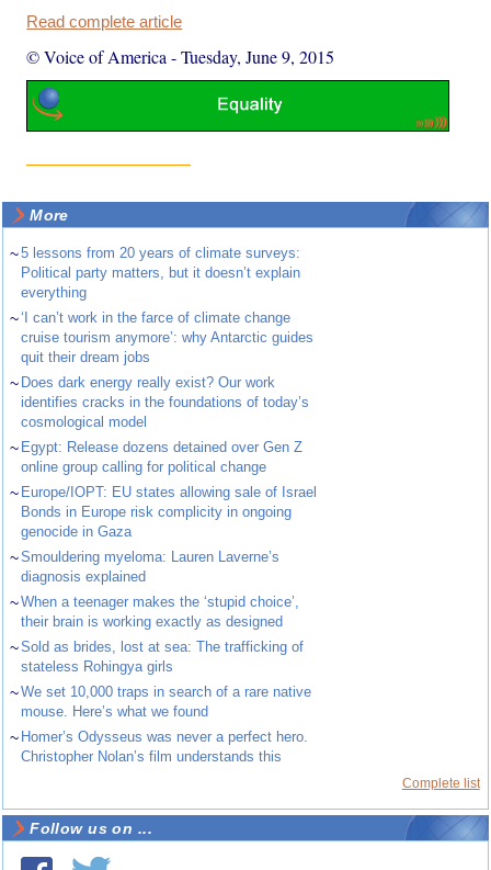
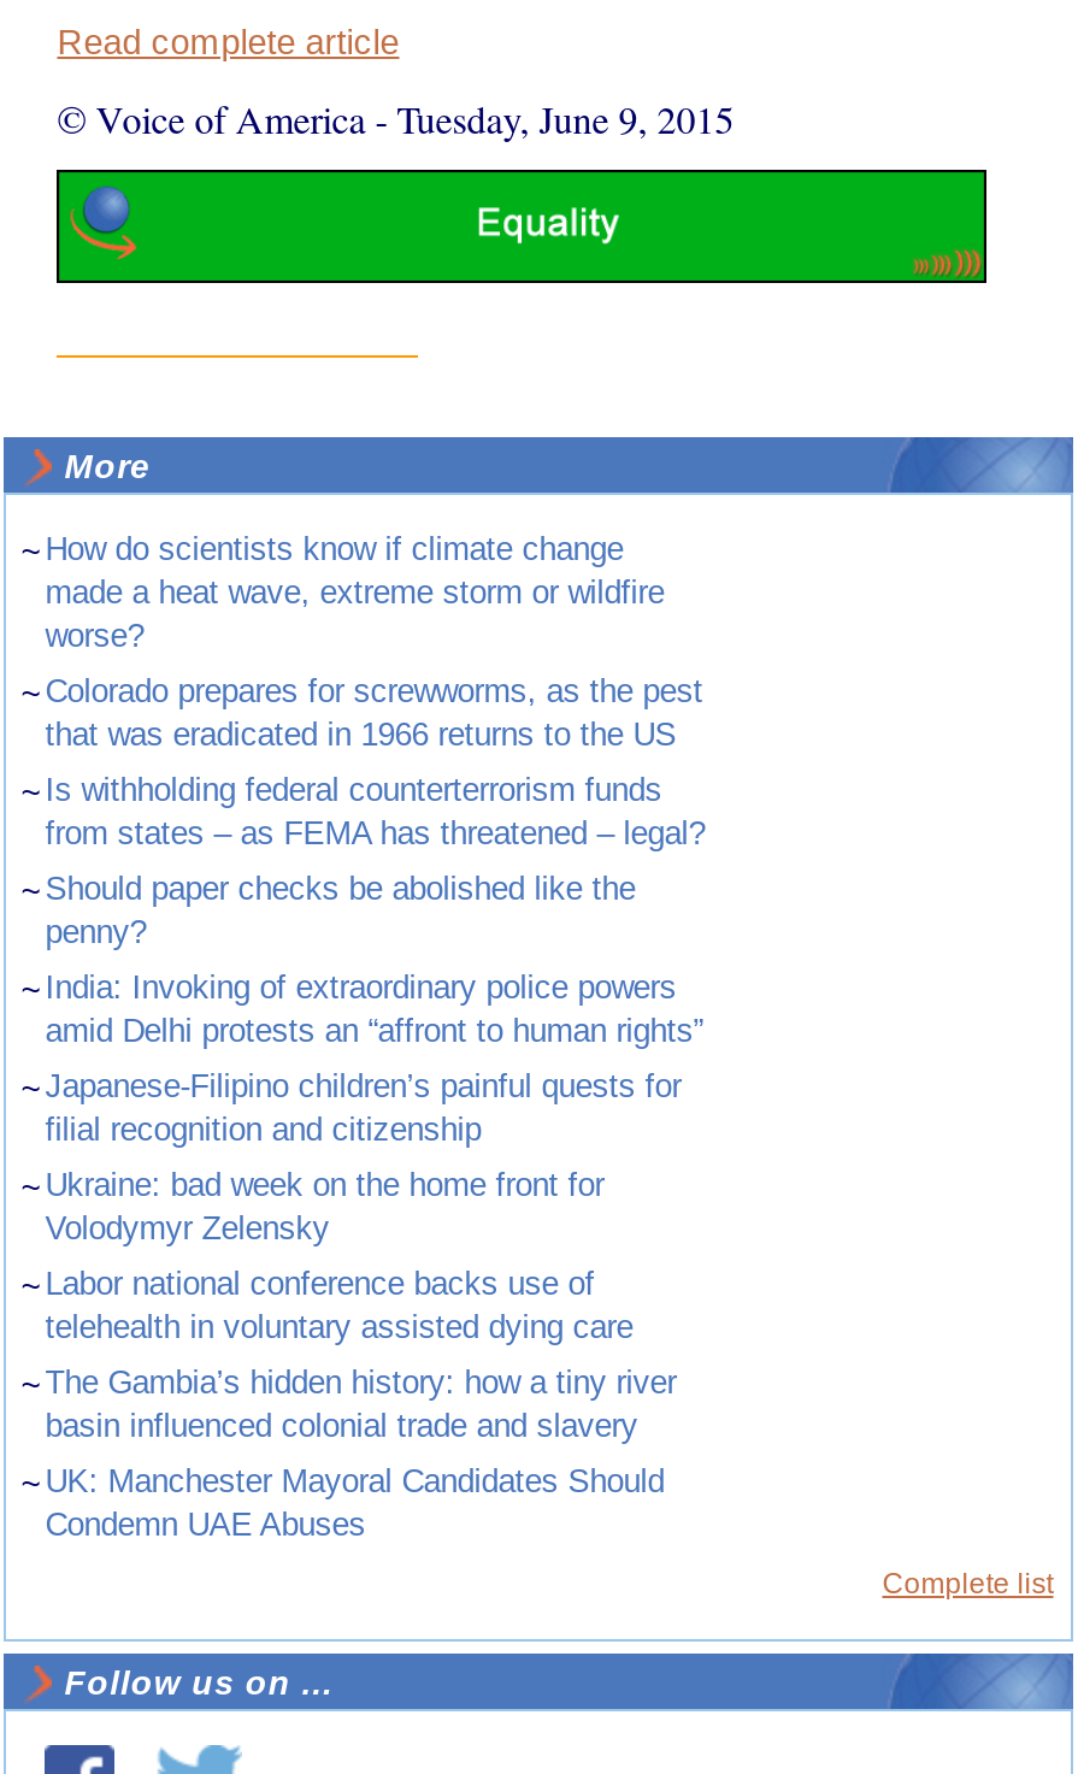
[10,245,301,301] ~ 5 lessons from 20 years of climate surveys: | Political party matters, but it doesn’t explain | everything -> [21,532,664,655] ~ How do scientists know if climate change | made a heat wave, extreme storm or wildfire | worse?
[10,310,314,366] ~ ‘I can’t work in the farce of climate change | cruise tourism anymore’: why Antarctic guides | quit their dream jobs -> [21,674,703,754] ~ Colorado prepares for screwworms, as the pest | that was eradicated in 1966 returns to the US
[10,375,309,431] ~ Does dark energy really exist? Our work | identifies cracks in the foundations of today’s | cosmological model -> [21,773,705,853] ~ Is withholding federal counterterrorism funds | from states – as FEMA has threatened – legal?
[10,439,303,476] ~ Egypt: Release dozens detained over Gen Z | online group calling for political change -> [21,872,635,951] ~ Should paper checks be abolished like the | penny?
[10,484,317,540] ~ Europe/IOPT: EU states allowing sale of Israel | Bonds in Europe risk complicity in ongoing | genocide in Gaza -> [21,971,703,1050] ~ India: Invoking of extraordinary police powers | amid Delhi protests an “affront to human rights”
[10,549,280,585] ~ Smouldering myeloma: Lauren Laverne’s | diagnosis explained -> [21,1069,681,1149] ~ Japanese-Filipino children’s painful quests for | filial recognition and citizenship
[10,594,299,630] ~ When a teenager makes the ‘stupid choice’, | their brain is working exactly as designed -> [21,1168,604,1248] ~ Ukraine: bad week on the home front for | Volodymyr Zelensky
[10,639,304,675] ~ Sold as brides, lost at sea: The trafficking of | stateless Rohingya girls -> [21,1267,633,1346] ~ Labor national conference backs use of | telehealth in voluntary assisted dying care
[10,684,311,720] ~ We set 10,000 traps in search of a rare native | mouse. Here’s what we found -> [21,1366,676,1445] ~ The Gambia’s hidden history: how a tiny river | basin influenced colonial trade and slavery
[10,729,308,765] ~ Homer’s Odysseus was never a perfect hero. | Christopher Nolan’s film understands this -> [21,1464,664,1544] ~ UK: Manchester Mayoral Candidates Should | Condemn UAE Abuses

